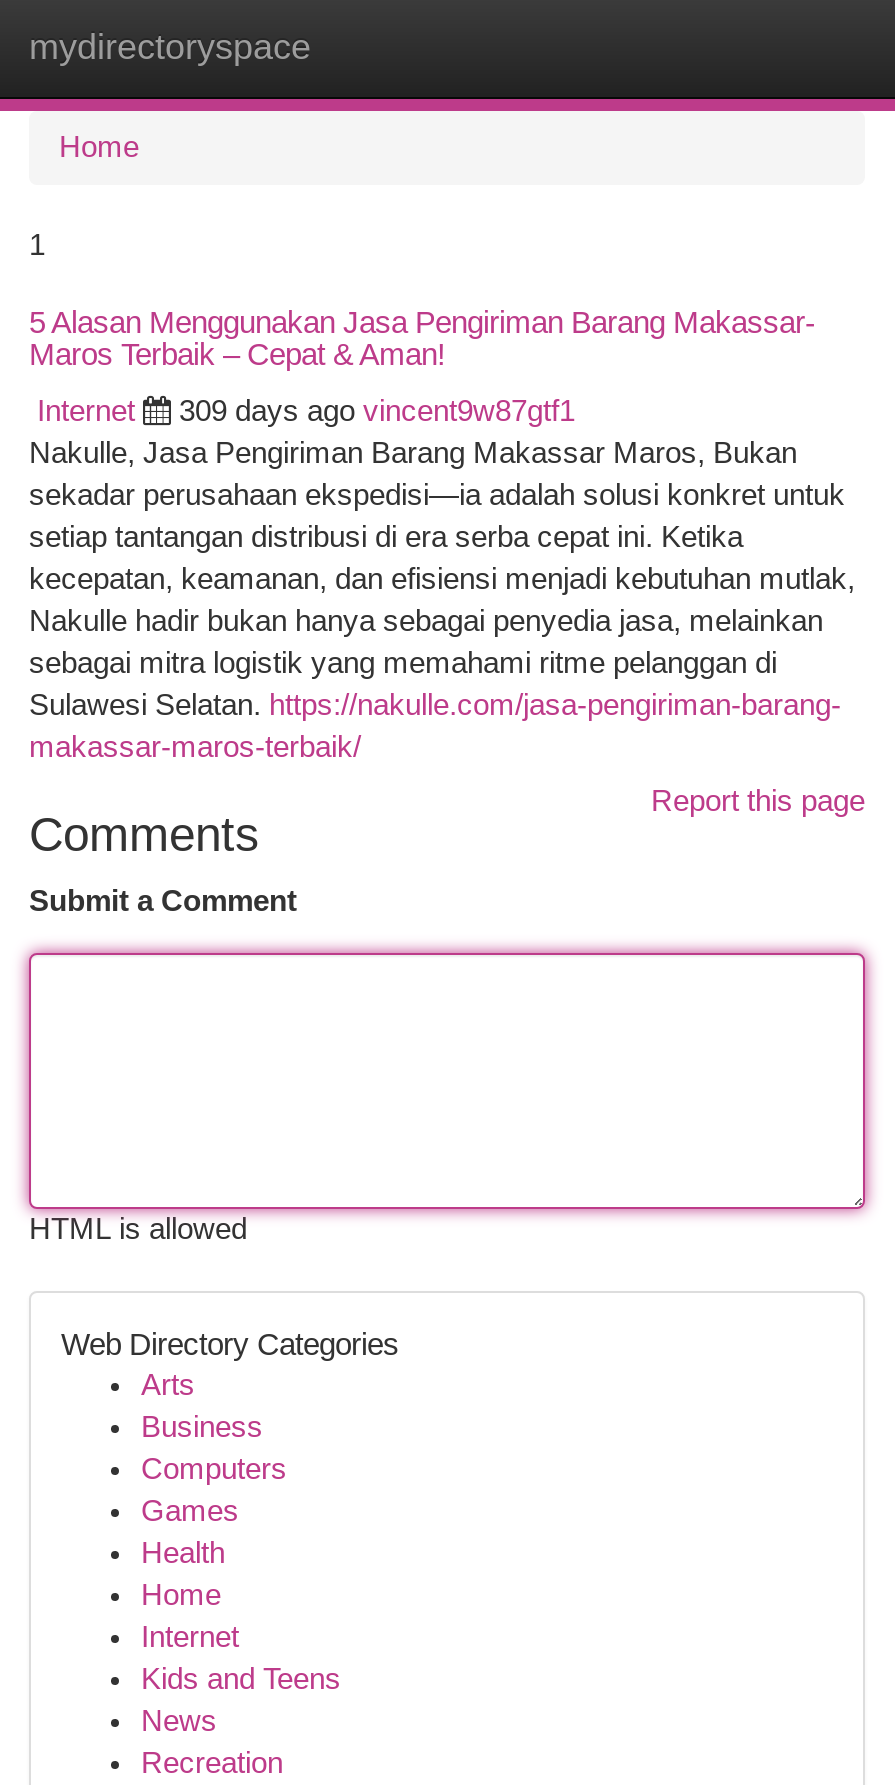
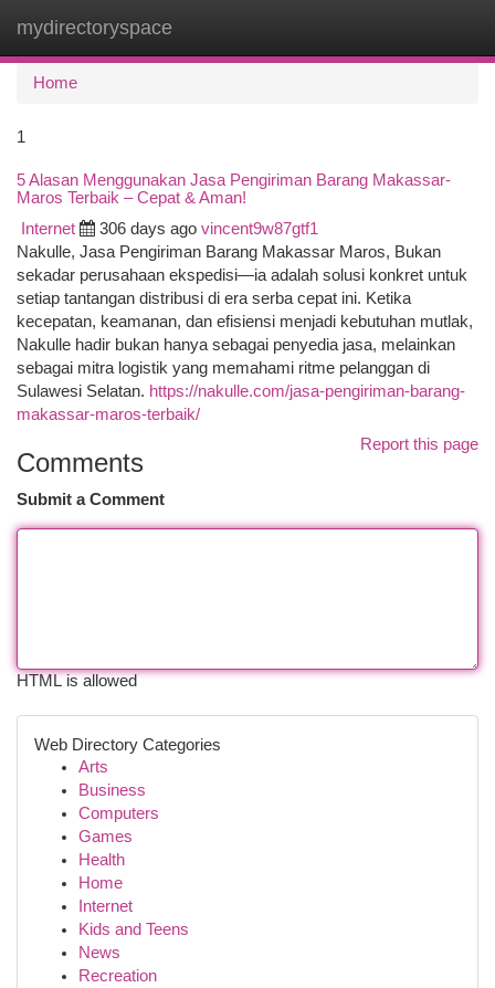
[179,395,575,427] 309 days ago vincent9w87gtf1 -> [99,220,318,238] 306 days ago vincent9w87gtf1

